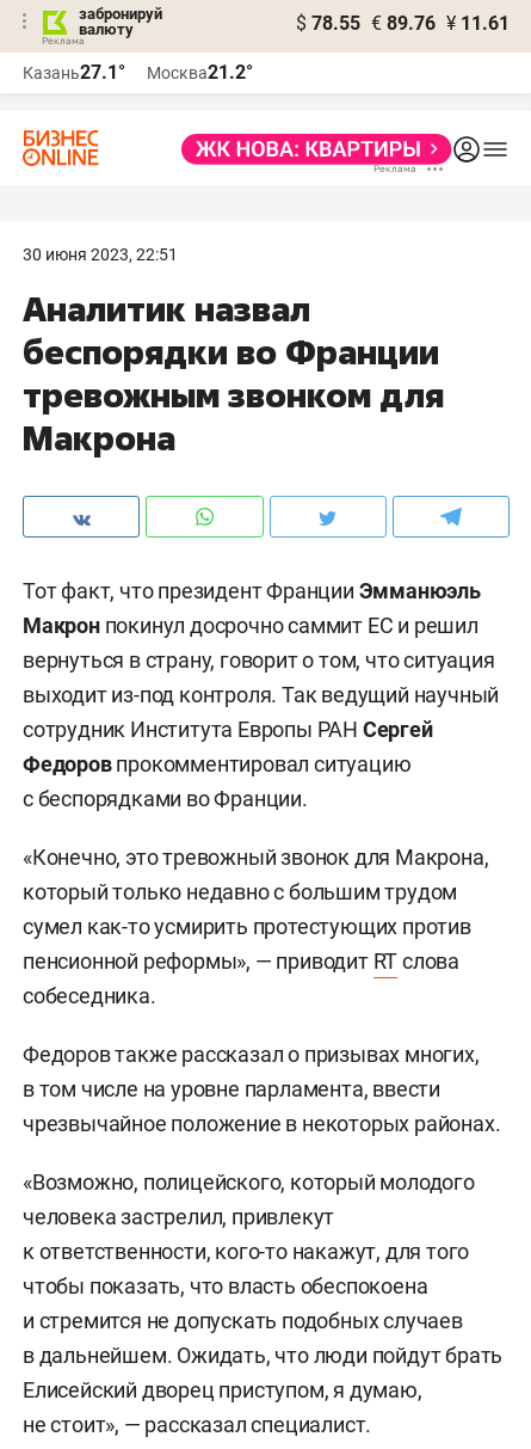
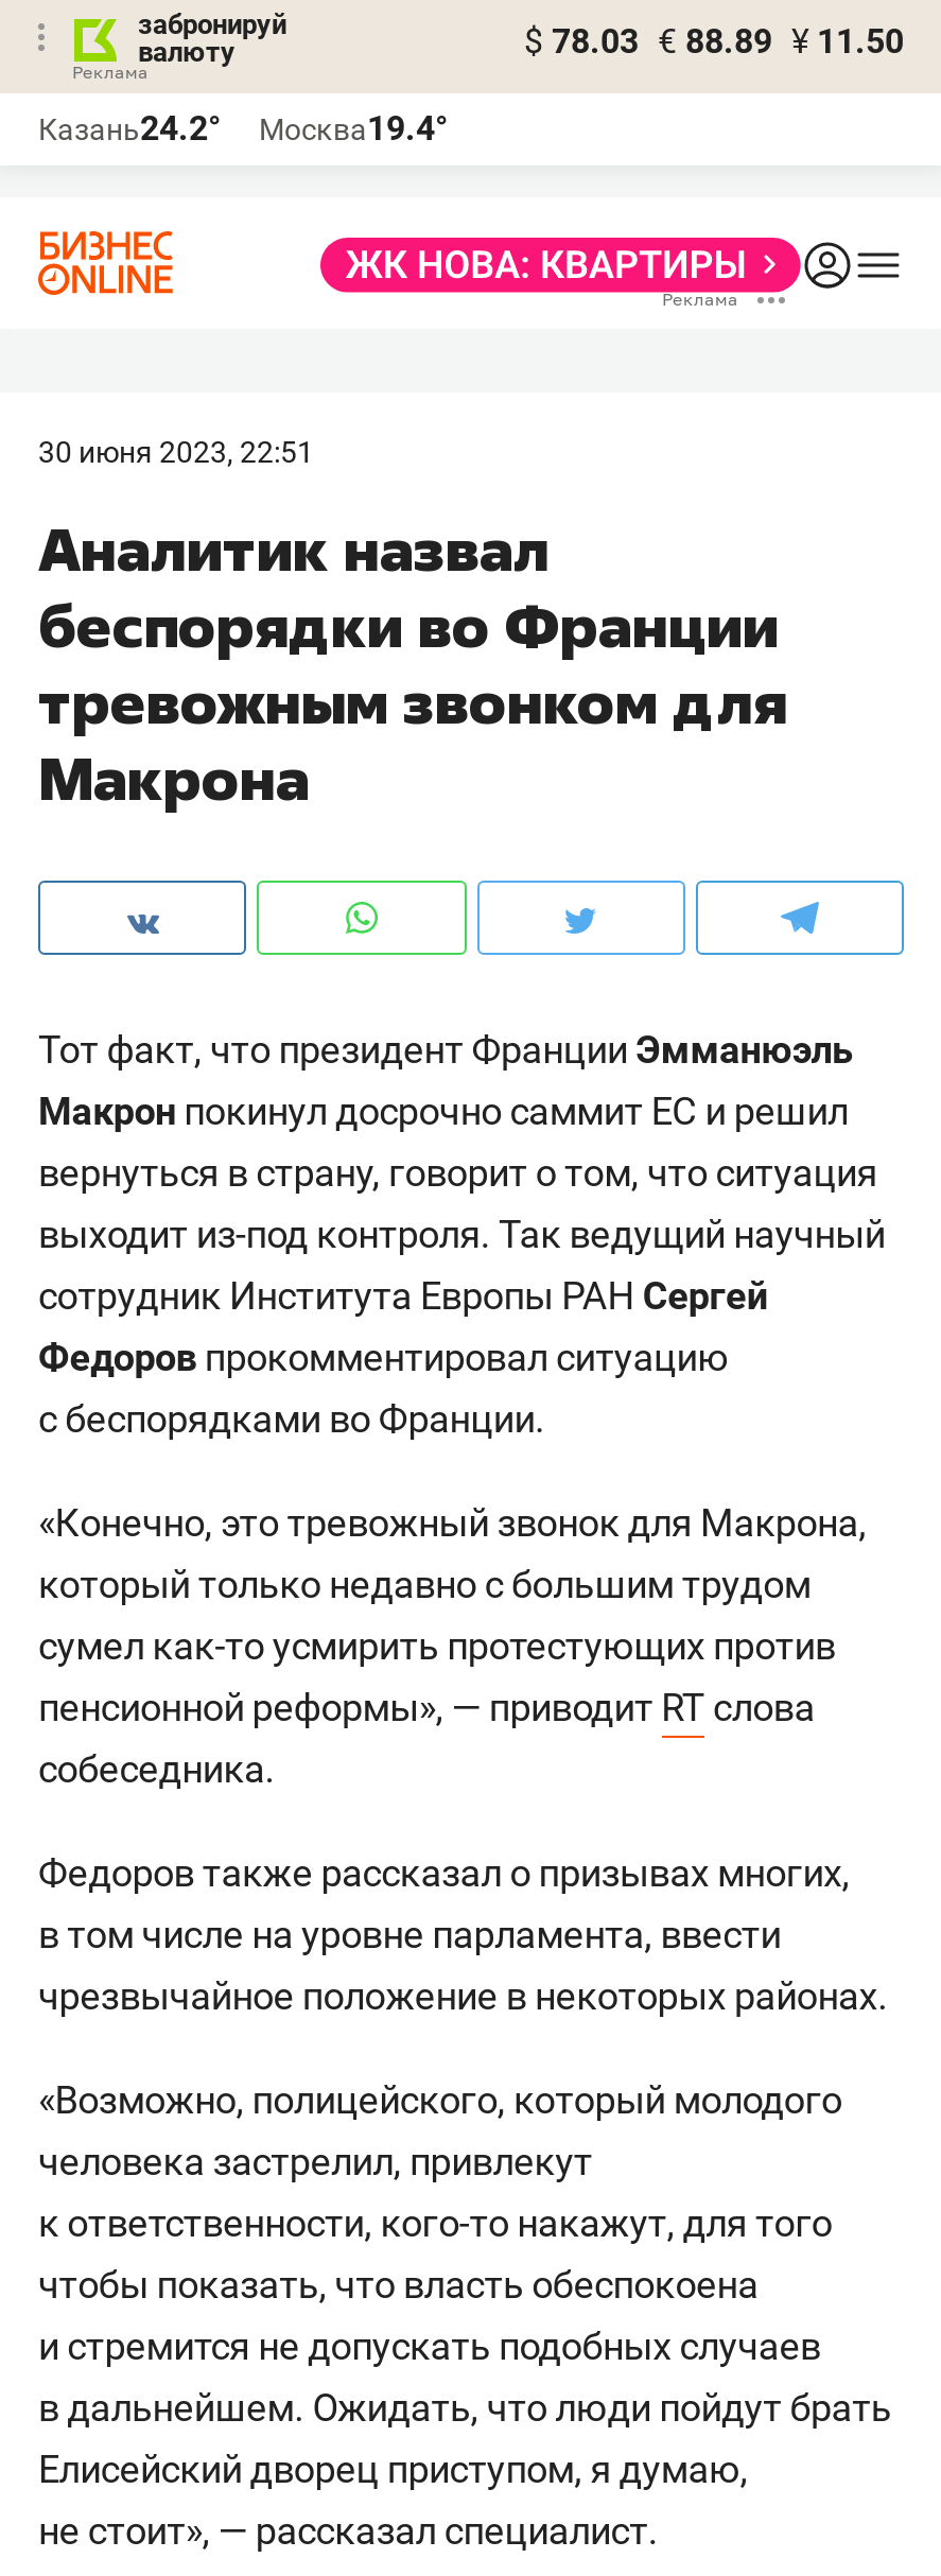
[296,12,510,35] $ 78.55 € 89.76 ¥ 11.61 -> [524,21,904,62] $ 78.03 € 88.89 ¥ 11.50
[23,61,125,84] Казань27.1° -> [38,108,221,149] Казань24.2°
[147,61,253,84] Москва21.2° -> [259,108,448,149] Москва19.4°

